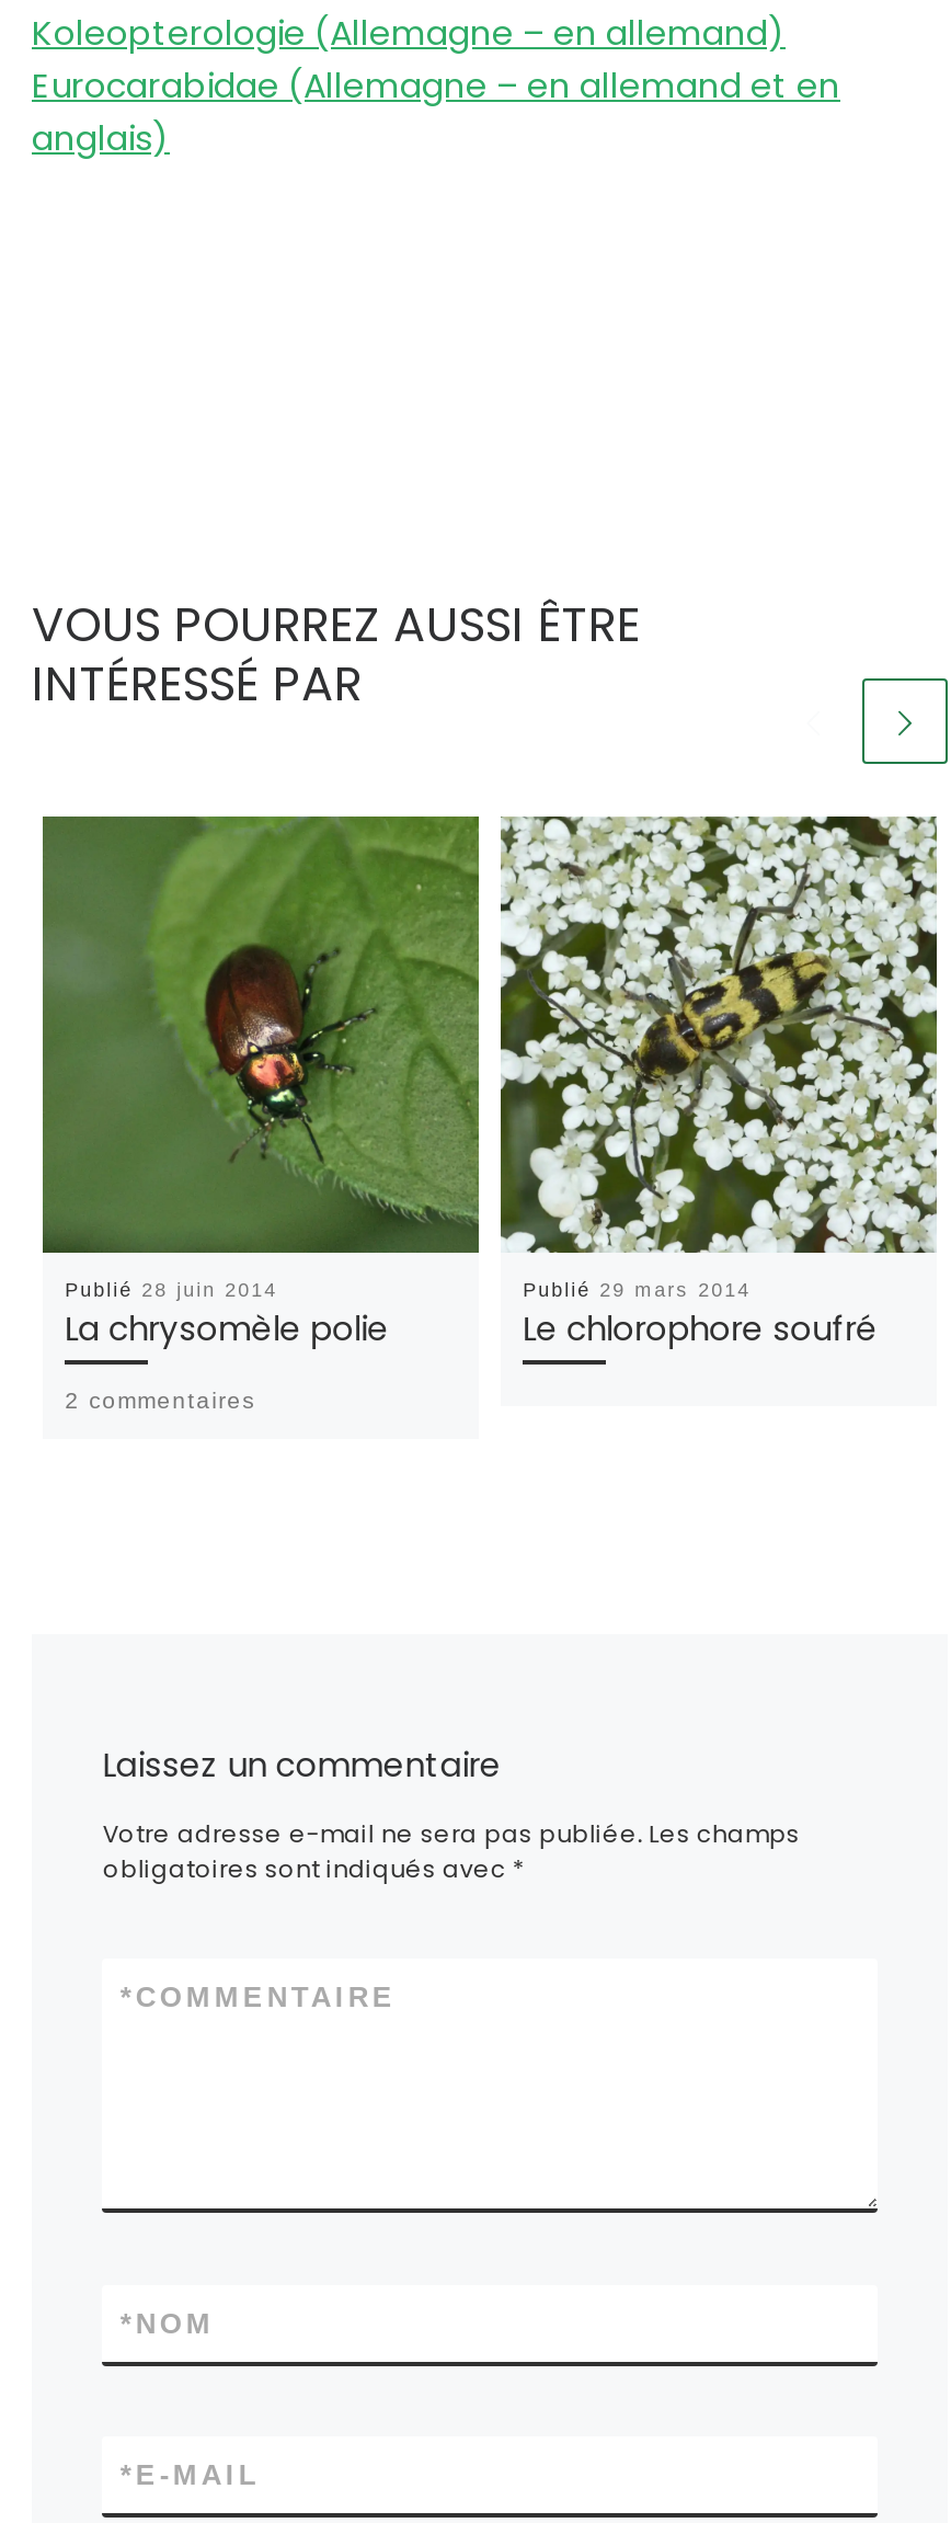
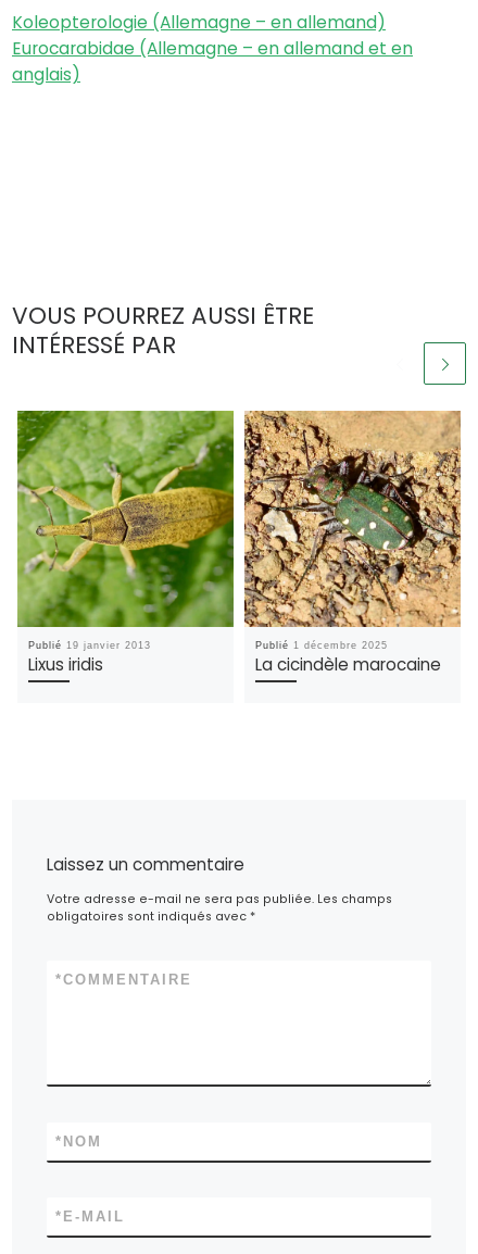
[43,814,479,1412] [image] | Publié 28 juin 2014 | La chrysomèle polie | 2 commentaires -> [17,411,234,675] [image] | Publié 19 janvier 2013 | Lixus iridis
[499,814,939,1350] [image] | Publié 29 mars 2014 | Le chlorophore soufré -> [243,410,462,675] [image] | Publié 1 décembre 2025 | La cicindèle marocaine

